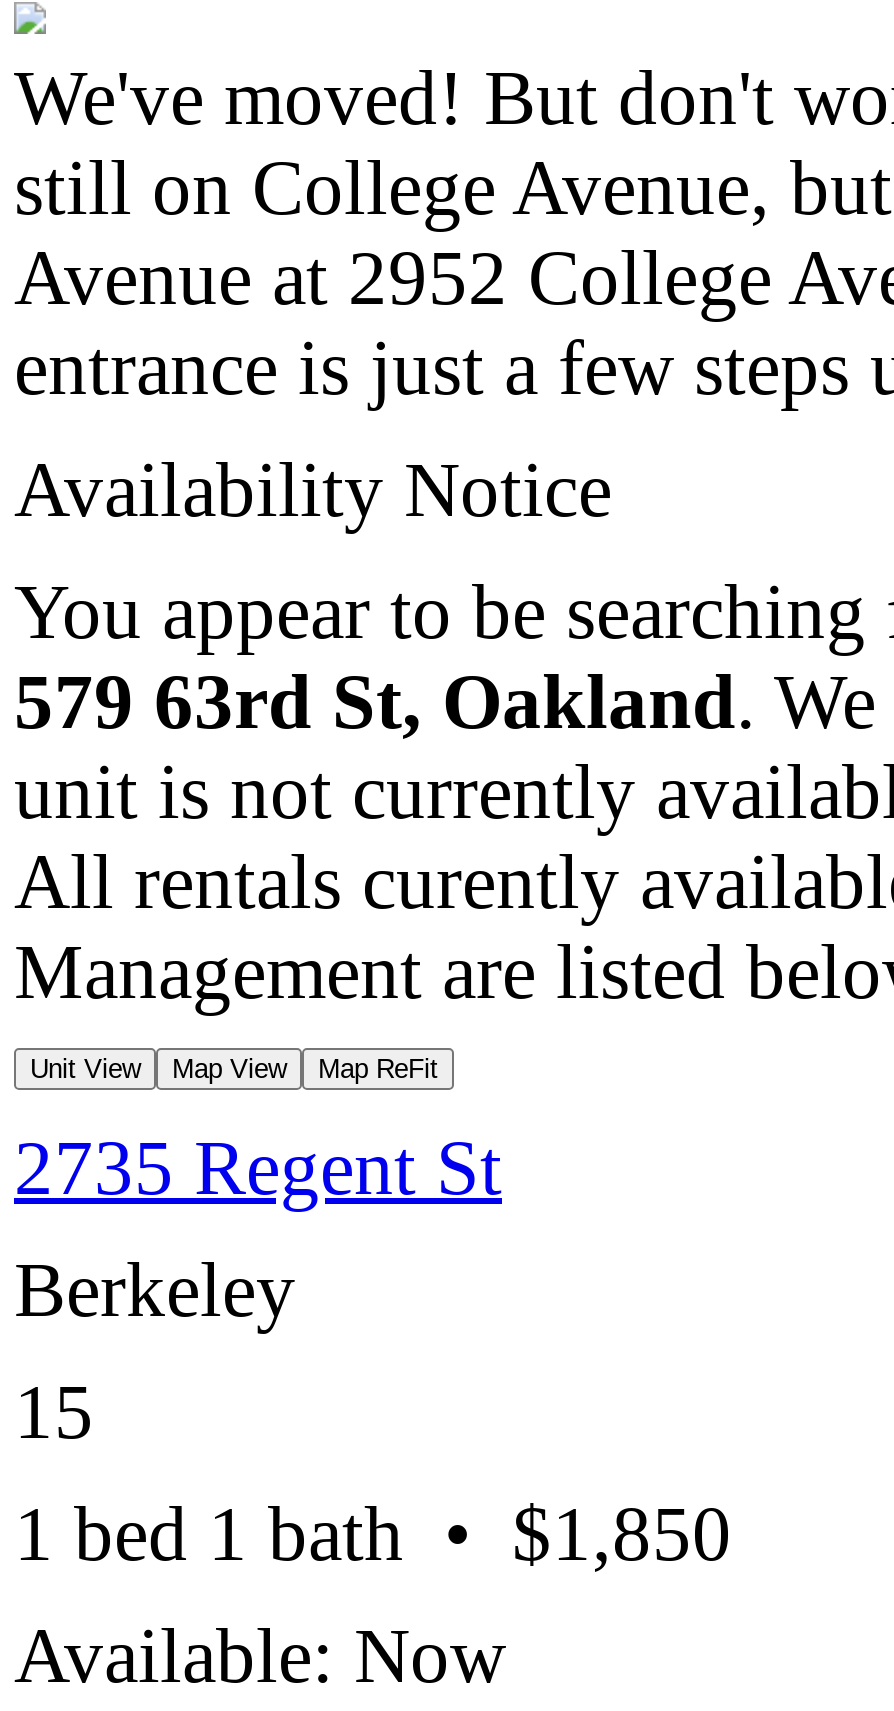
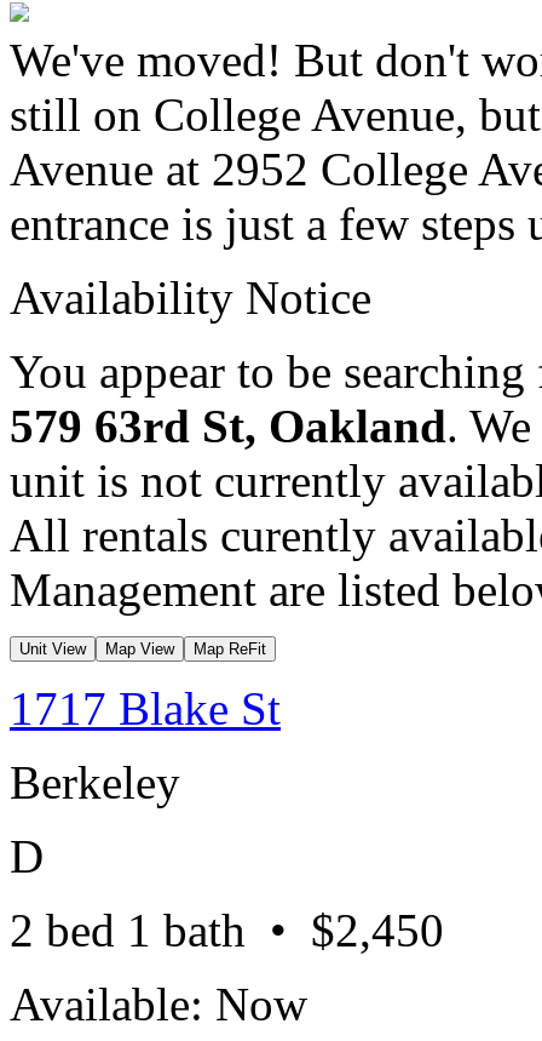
[14,1124,502,1210] 2735 Regent St -> [10,682,281,734] 1717 Blake St
[14,1368,732,1576] 15 | 1 bed 1 bath • $1,850 -> [10,830,444,956] D | 2 bed 1 bath • $2,450

